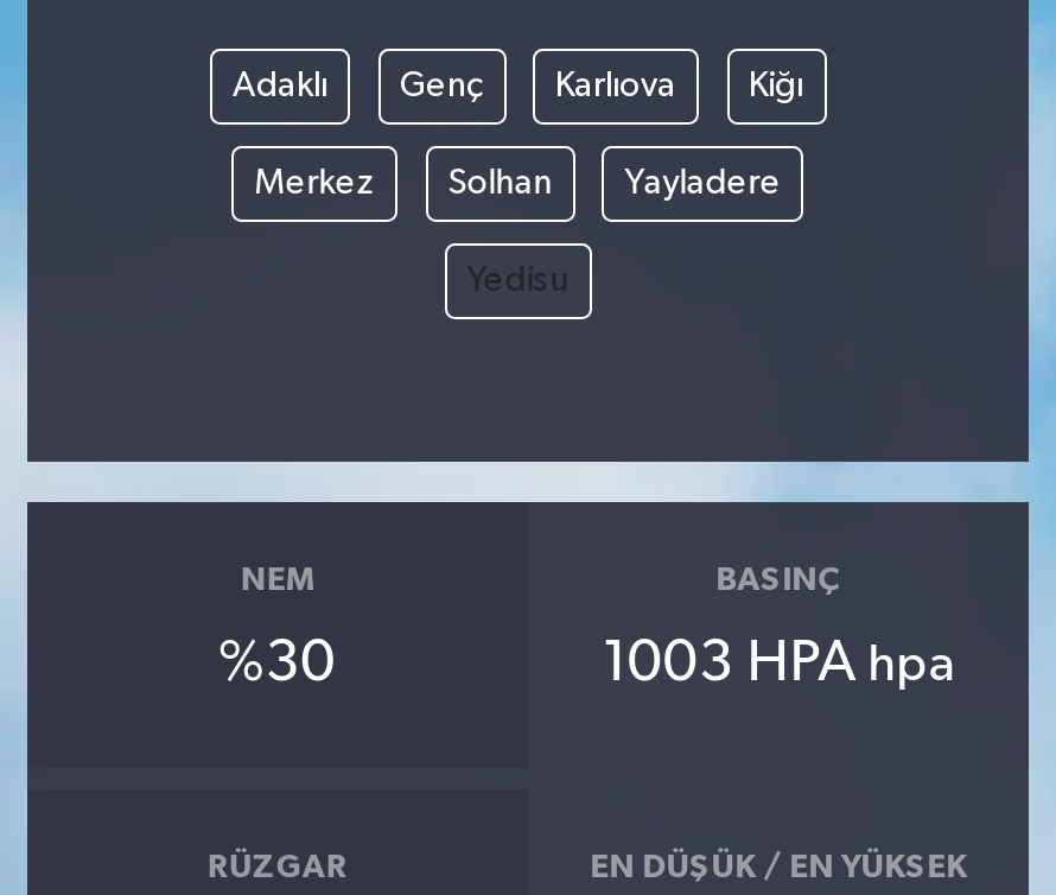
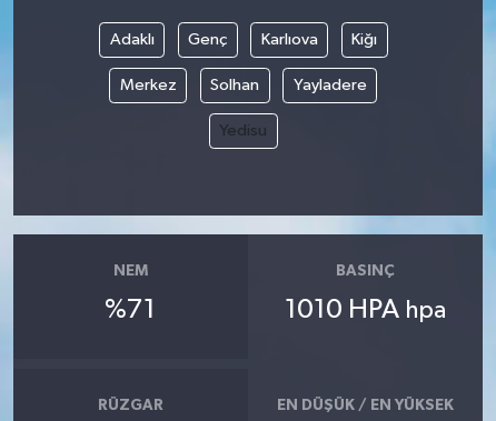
[218,634,337,691] %30 -> [105,296,156,323] %71
[602,634,955,691] 1003 HPA hpa -> [285,296,446,323] 1010 HPA hpa

